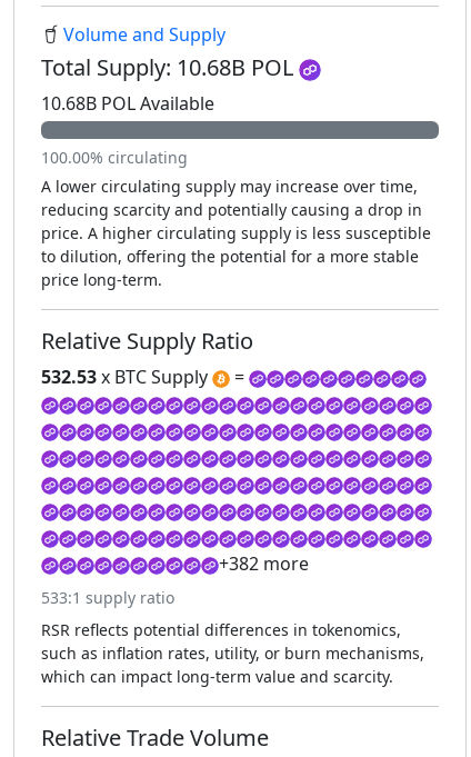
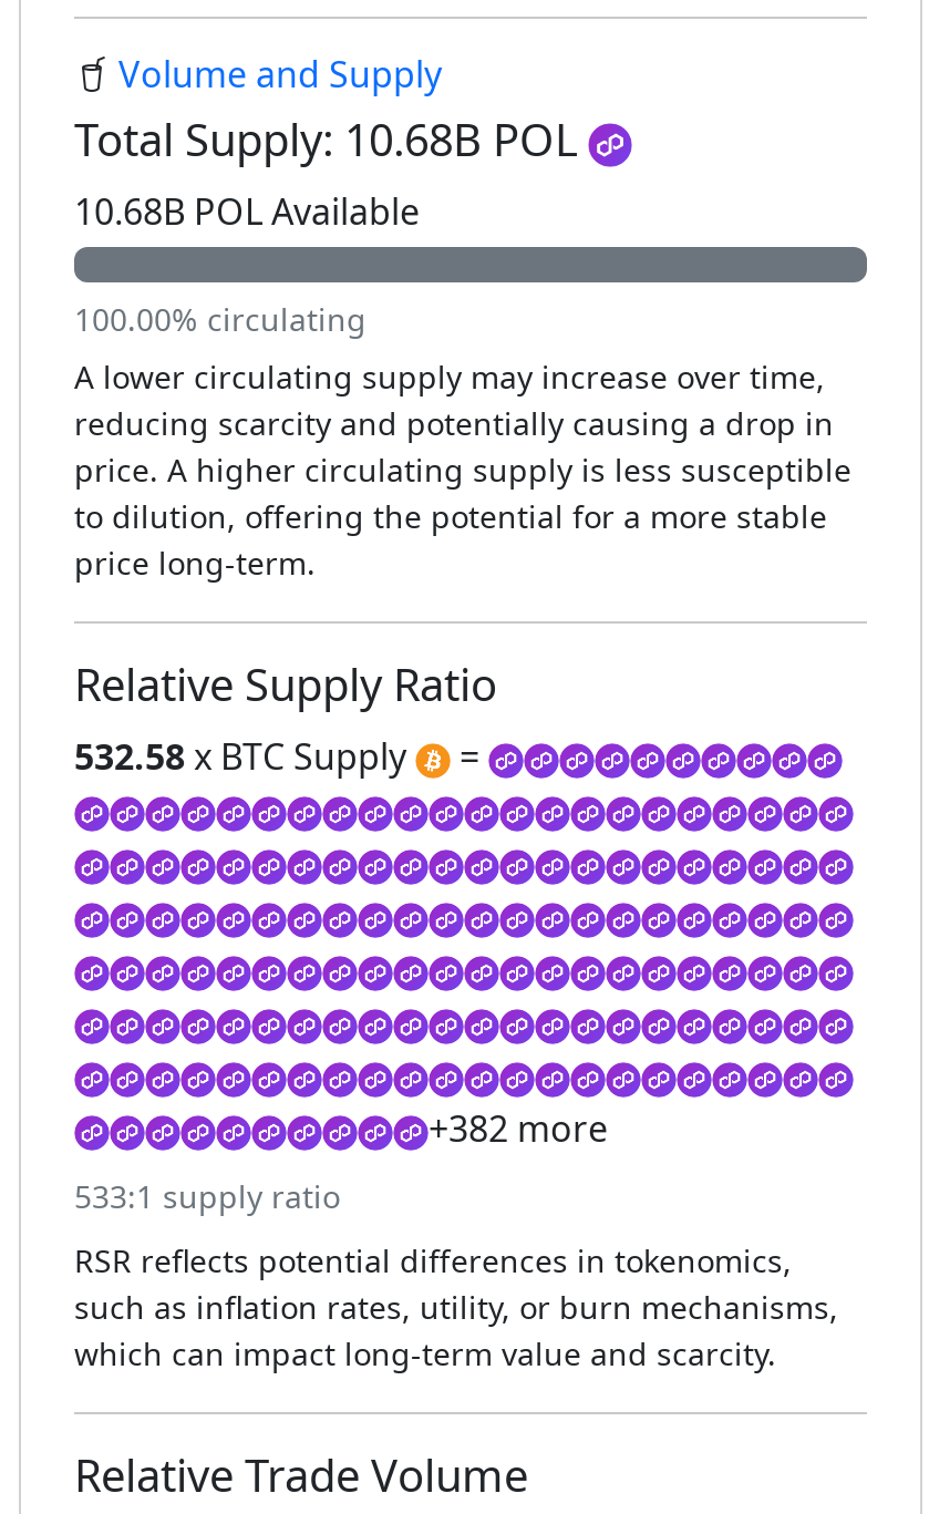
[41,365,212,389] 532.53 x BTC Supply -> [74,732,415,781] 532.58 x BTC Supply

